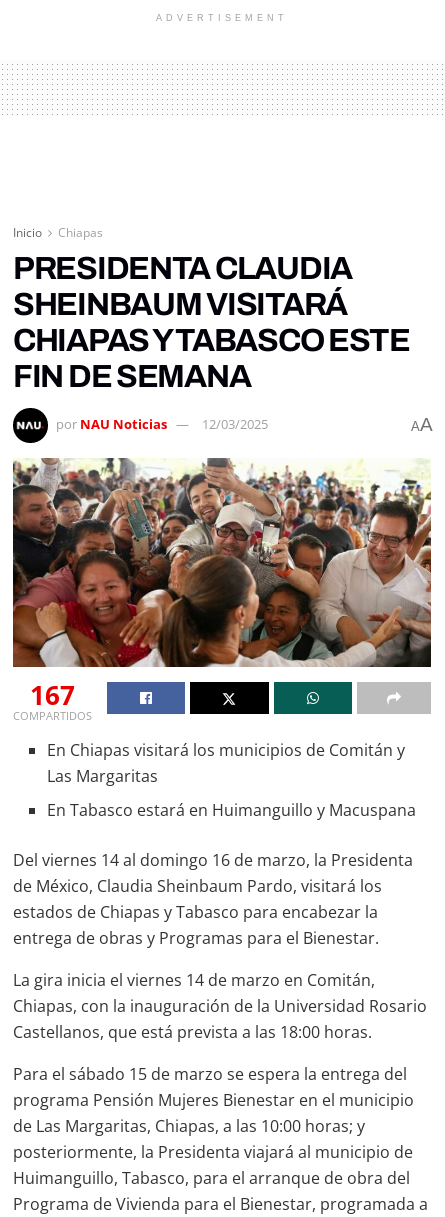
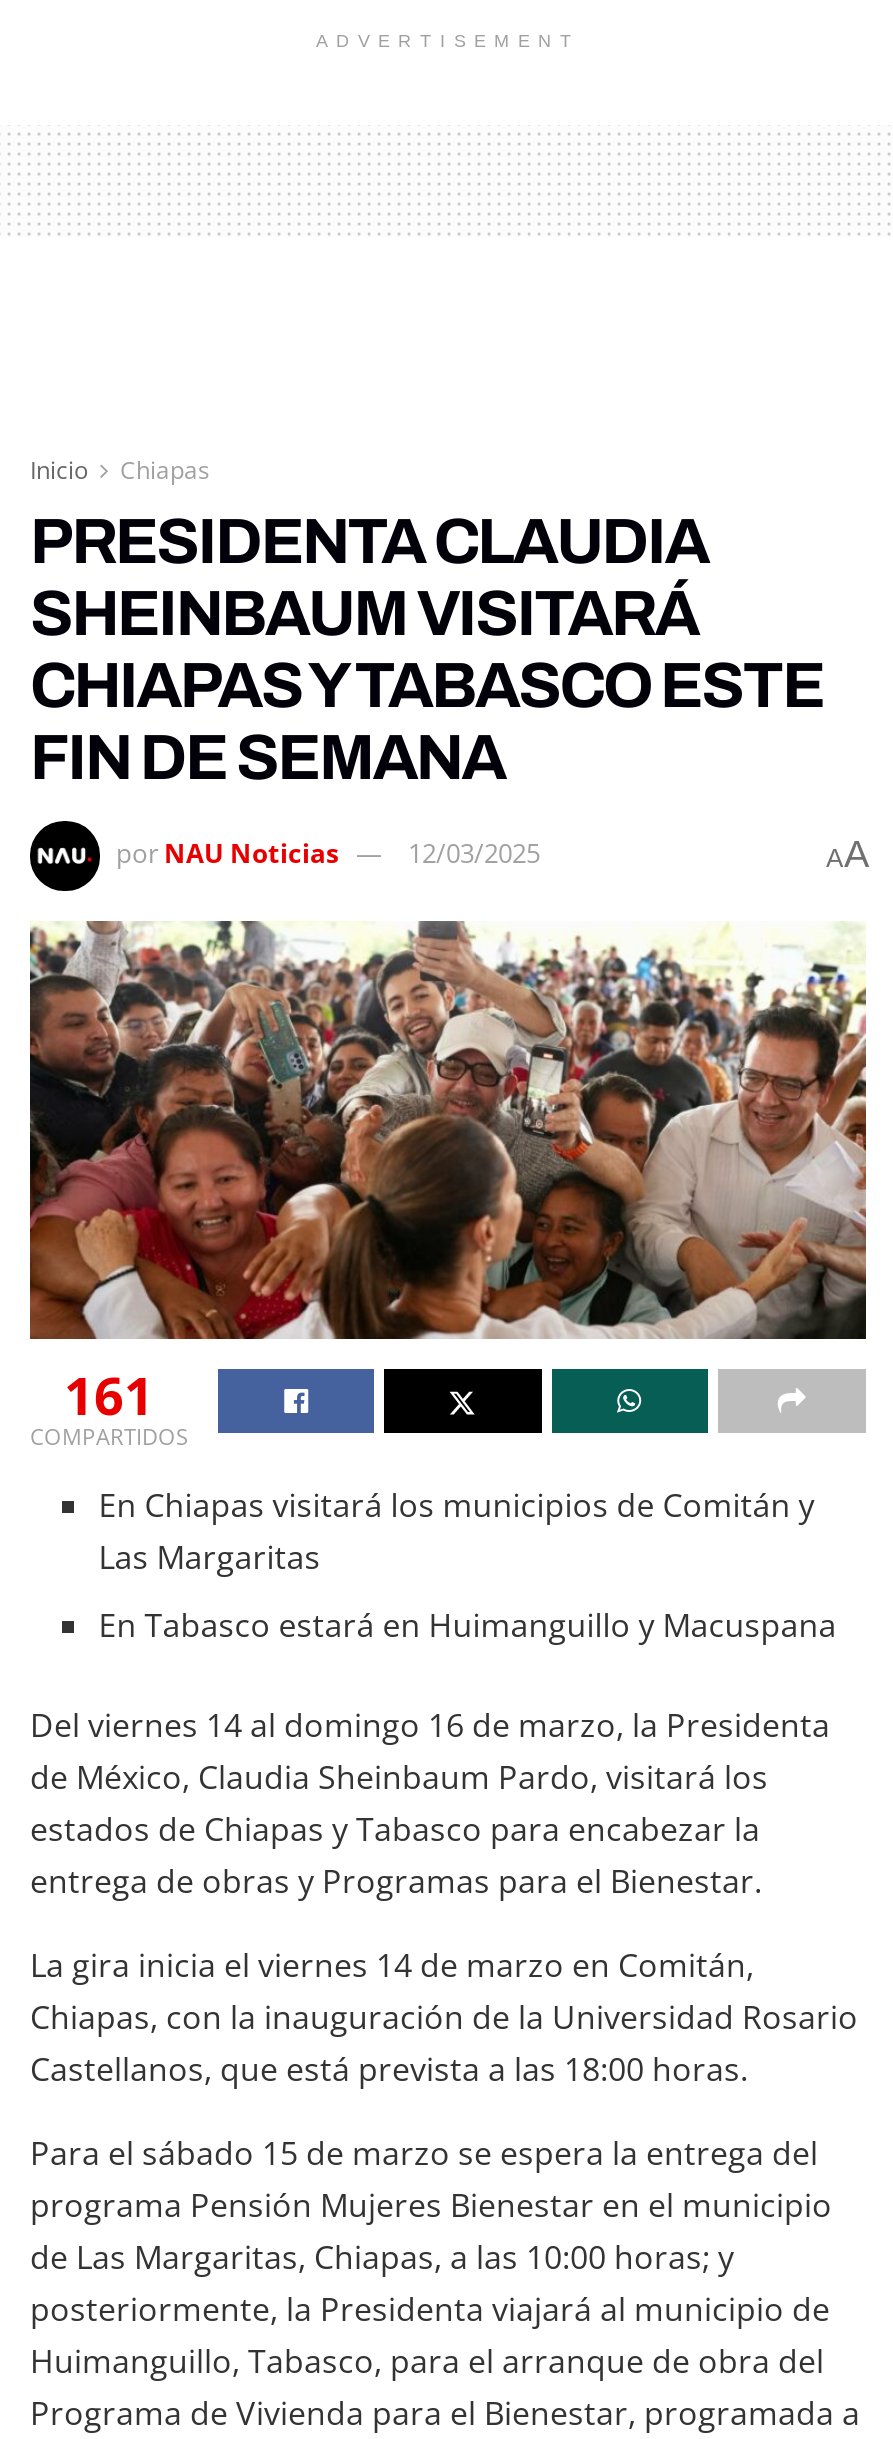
[30,677,75,713] 167 -> [64,1359,154,1431] 161

